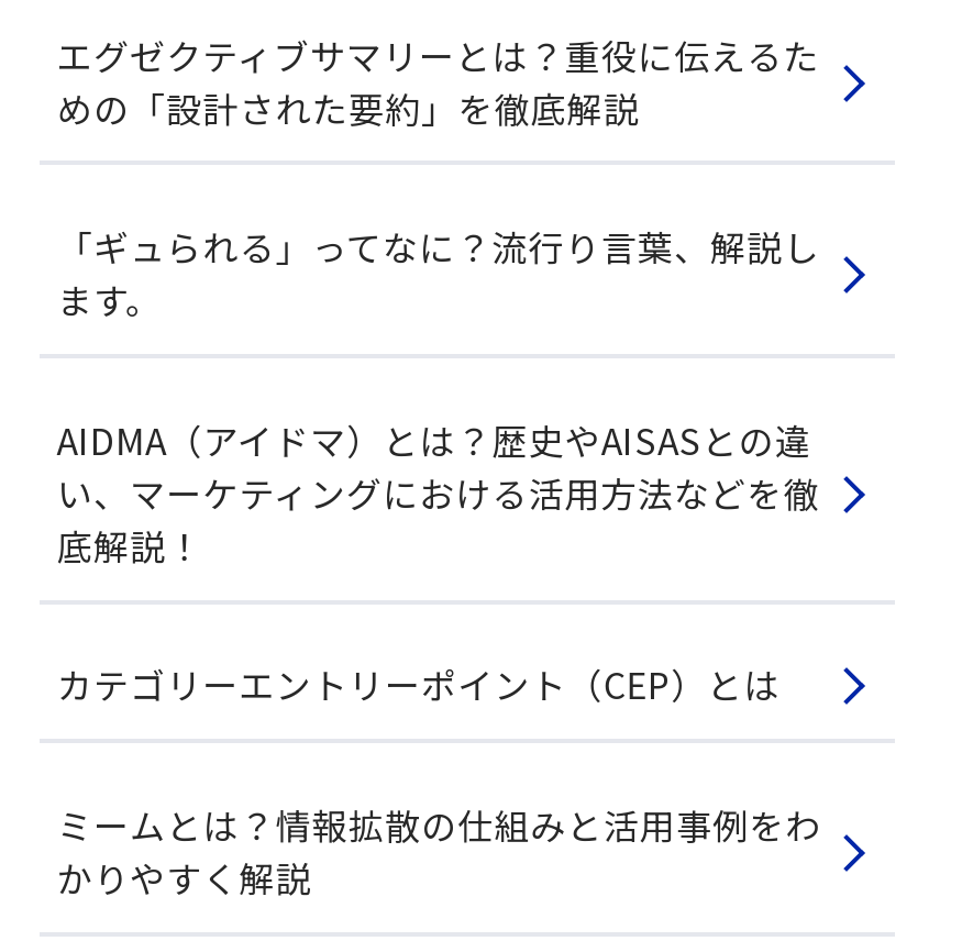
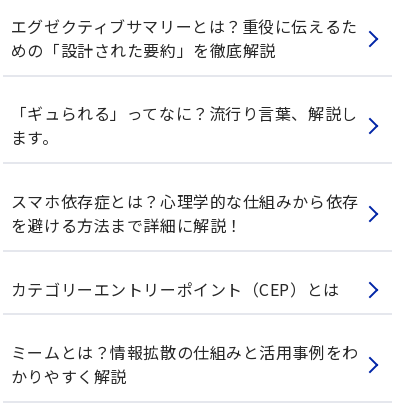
[57,413,820,572] AIDMA（アイドマ）とは？歴史やAISASとの違 | い、マーケティングにおける活用方法などを徹 | 底解説！ -> [11,189,359,237] スマホ依存症とは？心理学的な仕組みから依存 | を避ける方法まで詳細に解説！

